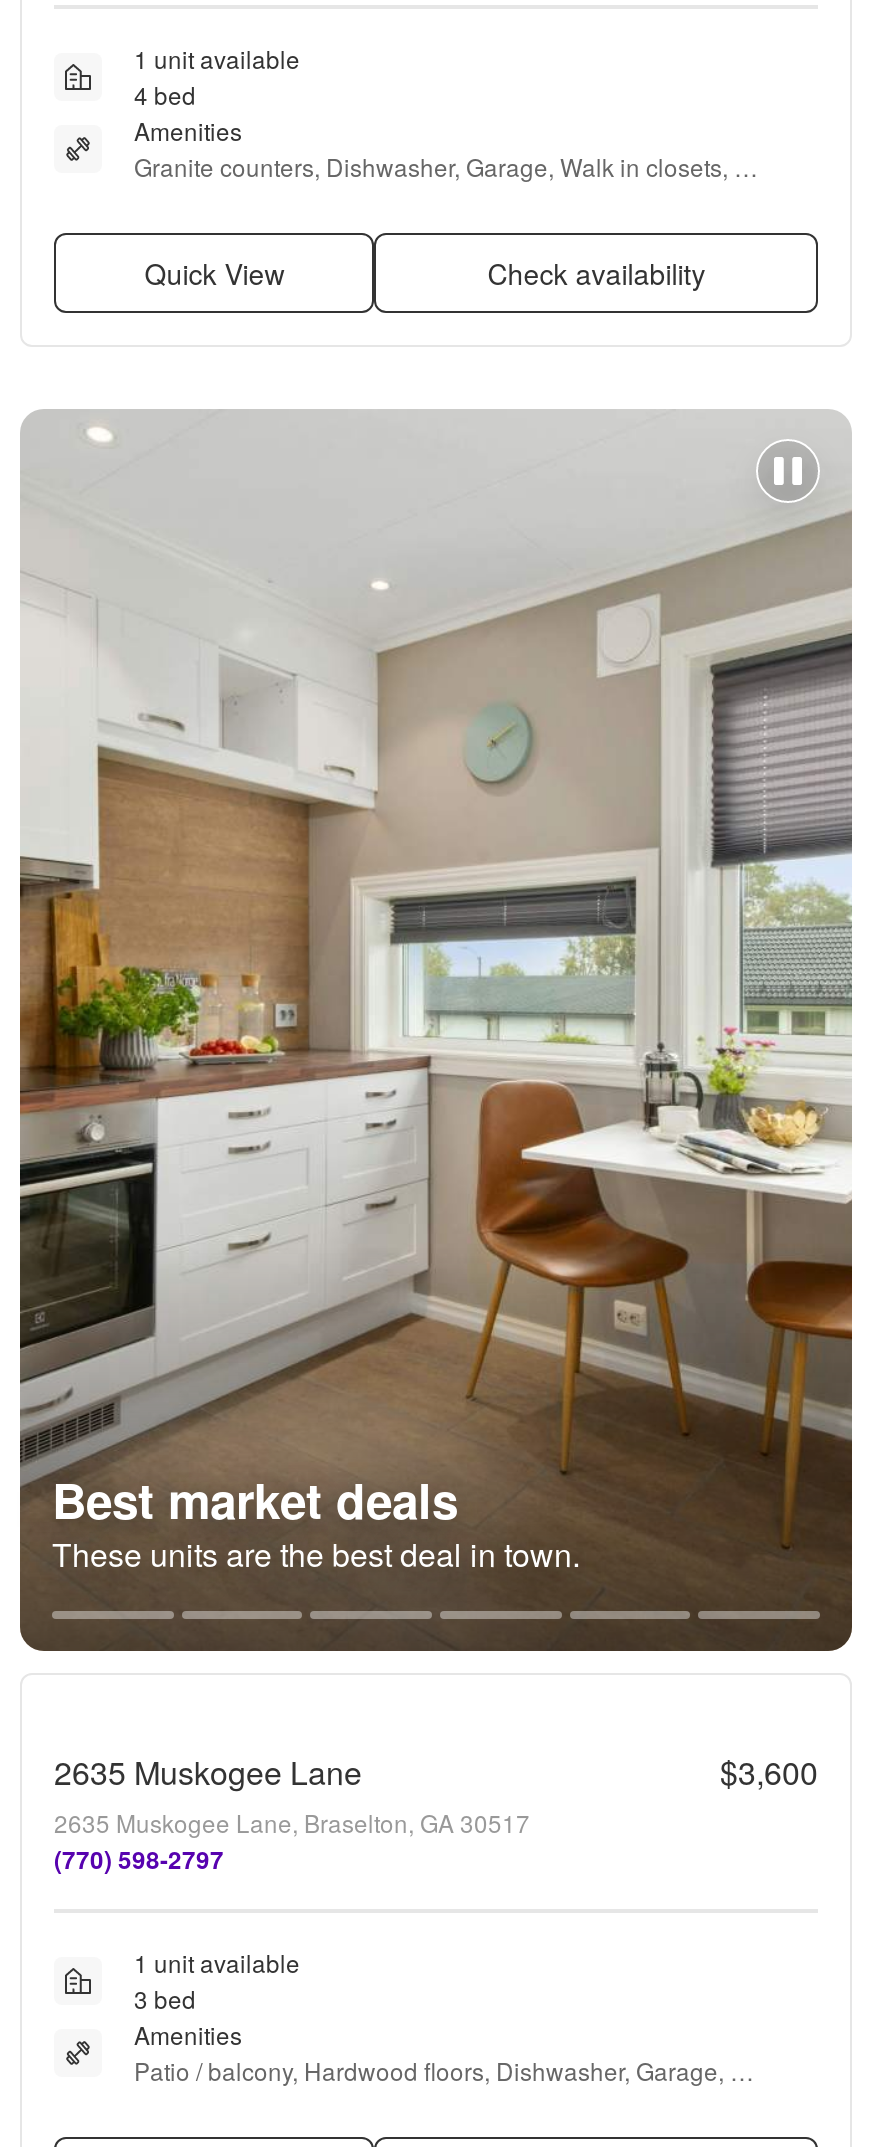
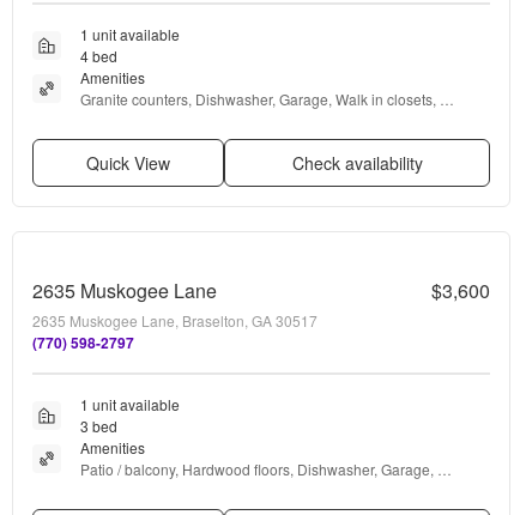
[18,409,854,1653] [image] | Best market deals | These units are the best deal in town. -> none

